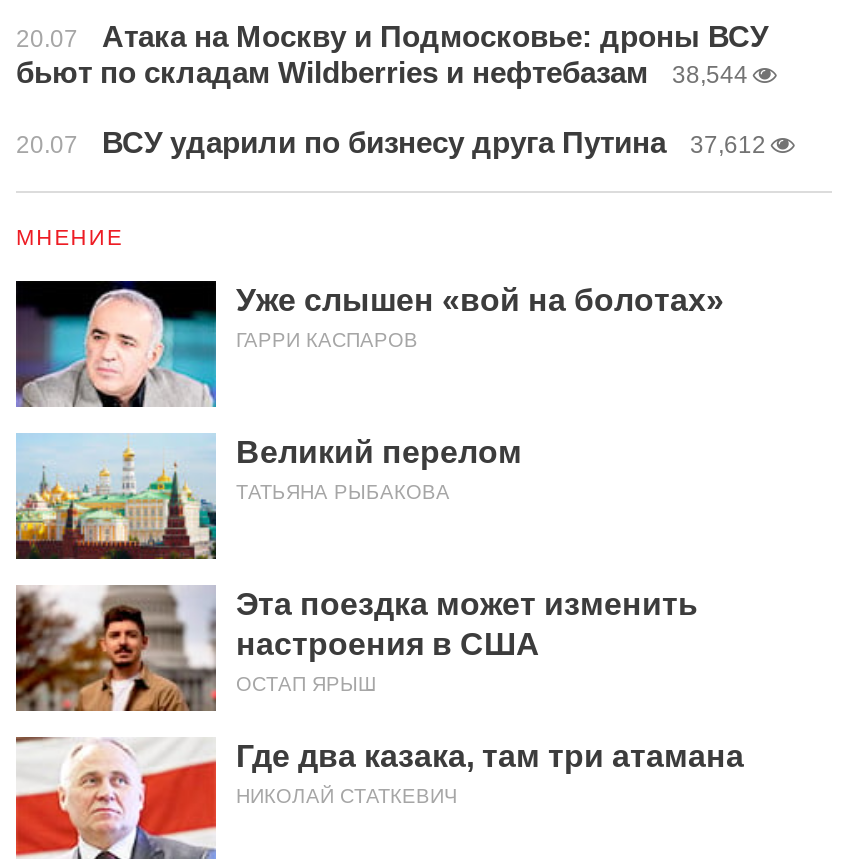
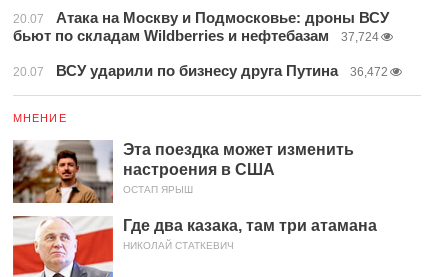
[16,55,748,89] бьют по складам Wildberries и нефтебазам 38,544 -> [13,27,379,44] бьют по складам Wildberries и нефтебазам 37,724
[16,125,766,159] 20.07 ВСУ ударили по бизнесу друга Путина 37,612 -> [13,62,388,79] 20.07 ВСУ ударили по бизнесу друга Путина 36,472
[14,279,724,503] [image] | Уже слышен «вой на болотах» | ГАРРИ КАСПАРОВ | Великий перелом | ТАТЬЯНА РЫБАКОВА -> none
[14,433,218,561] [image] -> none

